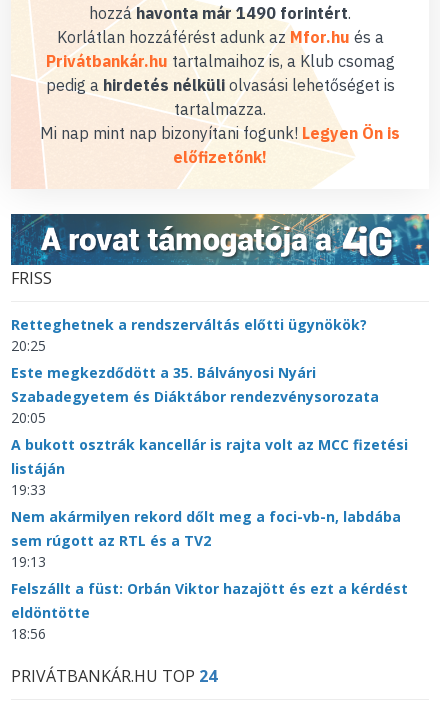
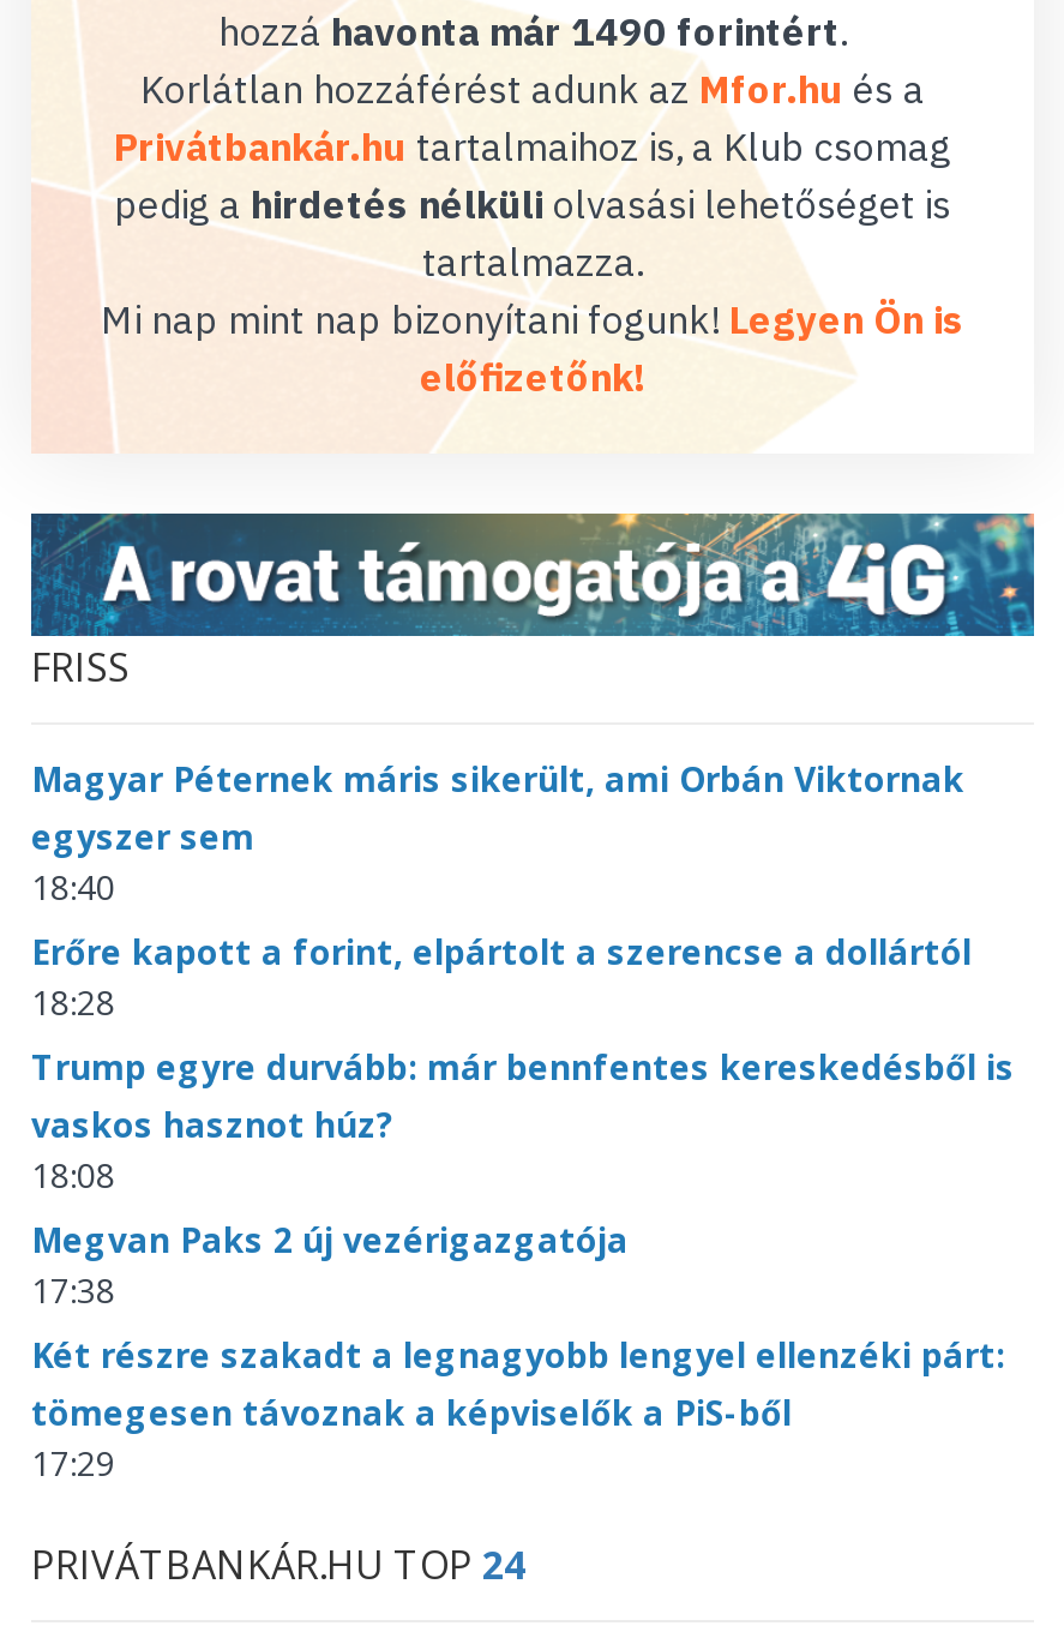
[11,315,408,643] Retteghetnek a rendszerváltás előtti ügynökök? | 20:25 | Este megkezdődött a 35. Bálványosi Nyári | Szabadegyetem és Diáktábor rendezvénysorozata | 20:05 | A bukott osztrák kancellár is rajta volt az MCC fizetési | listáján | 19:33 | Nem akármilyen rekord dőlt meg a foci-vb-n, labdába | sem rúgott az RTL és a TV2 | 19:13 | Felszállt a füst: Orbán Viktor hazajött és ezt a kérdést | eldöntötte | 18:56 -> [31,757,1015,1487] Magyar Péternek máris sikerült, ami Orbán Viktornak | egyszer sem | 18:40 | Erőre kapott a forint, elpártolt a szerencse a dollártól | 18:28 | Trump egyre durvább: már bennfentes kereskedésből is | vaskos hasznot húz? | 18:08 | Megvan Paks 2 új vezérigazgatója | 17:38 | Két részre szakadt a legnagyobb lengyel ellenzéki párt: | tömegesen távoznak a képviselők a PiS-ből | 17:29

